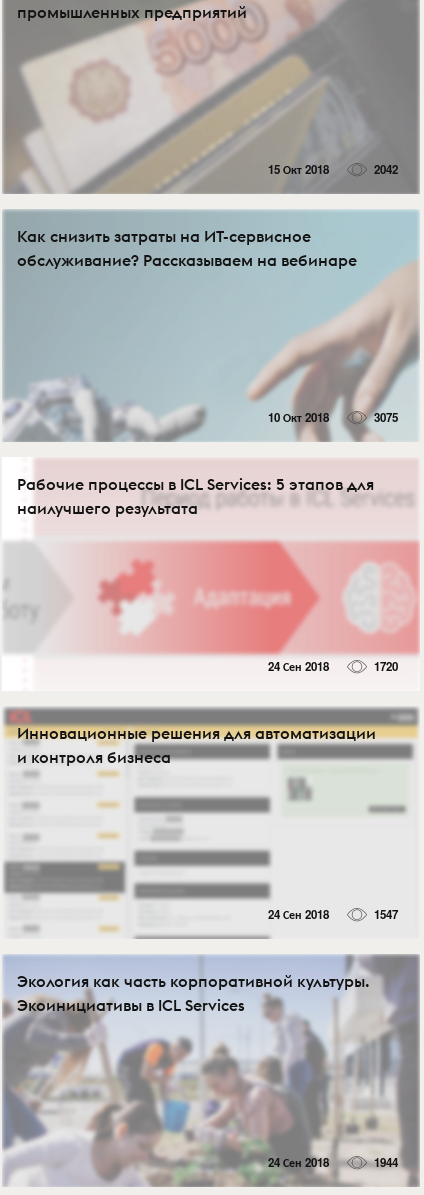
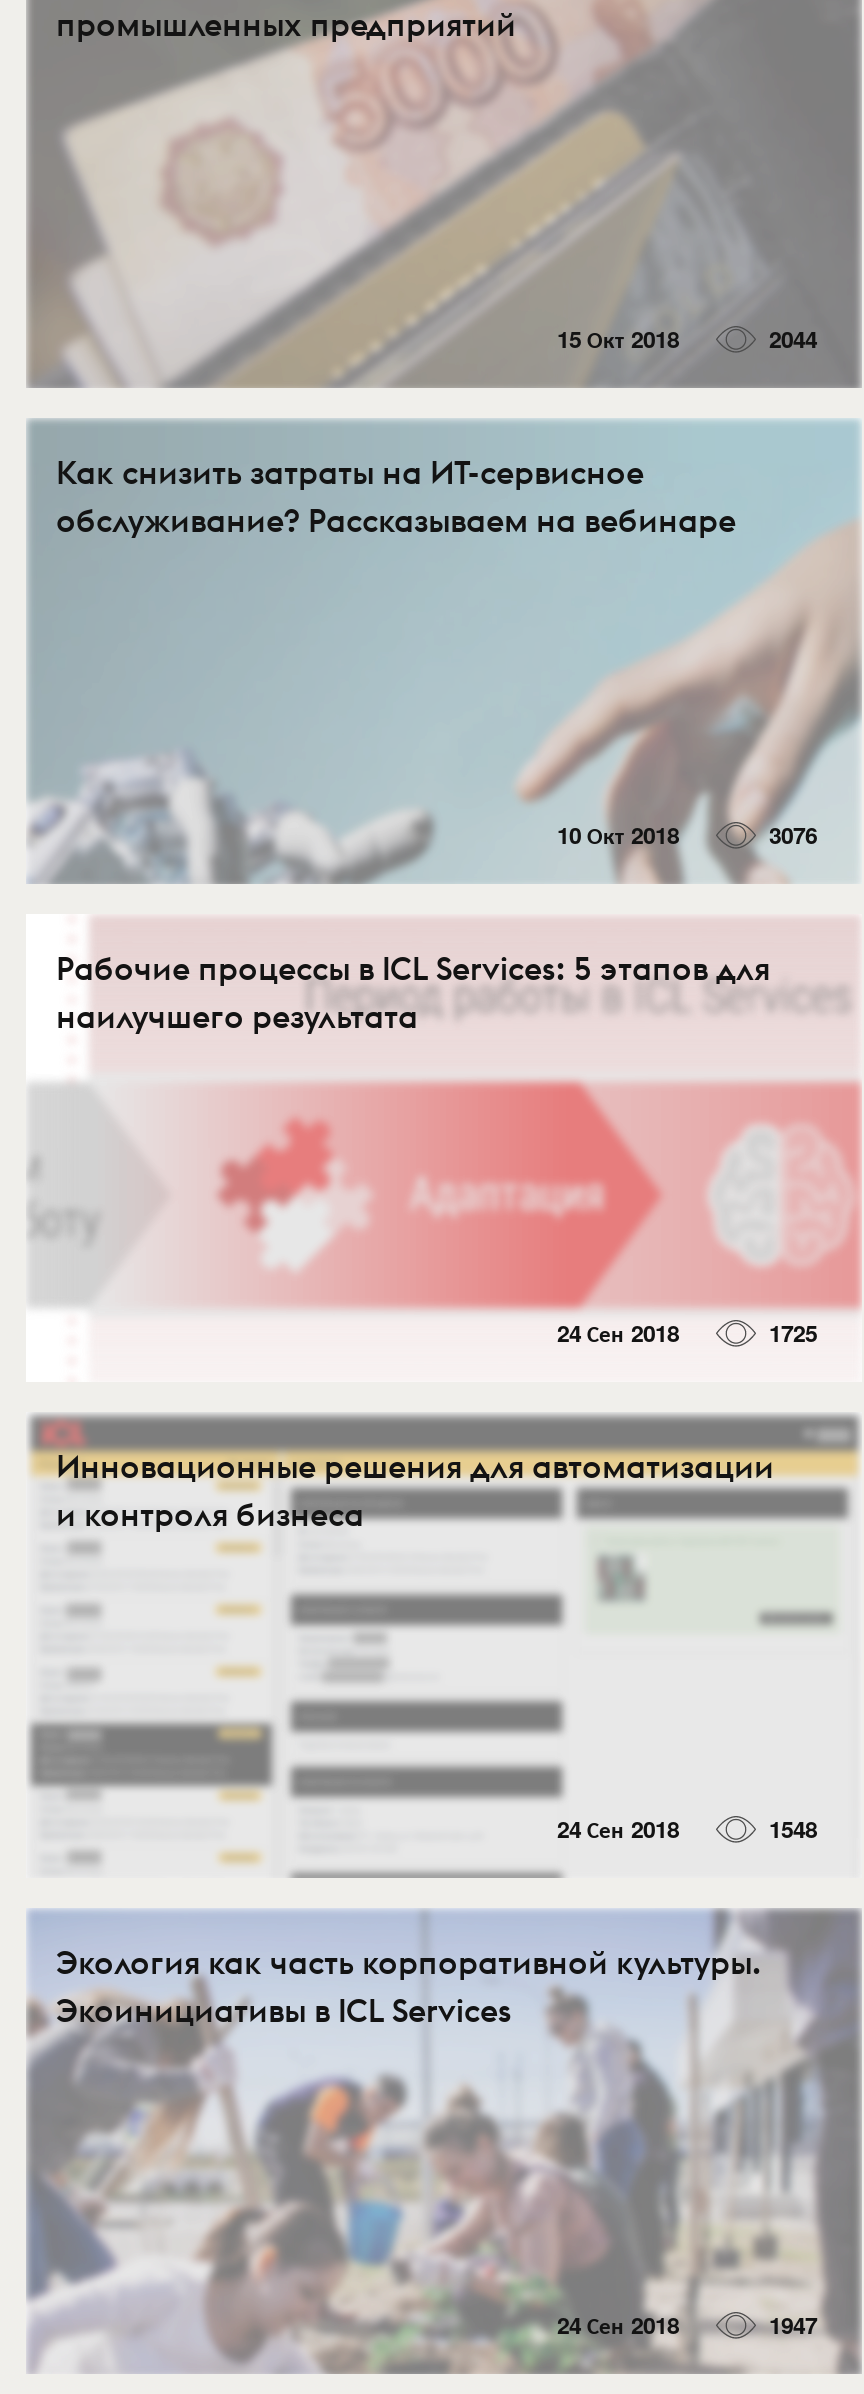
[370,161,397,178] 2042 -> [763,322,817,356] 2044
[370,409,397,426] 3075 -> [763,819,817,853] 3076
[370,658,397,675] 1720 -> [763,1315,817,1349] 1725
[370,906,397,923] 1547 -> [763,1812,817,1846] 1548
[370,1154,397,1171] 1944 -> [763,2308,817,2342] 1947

